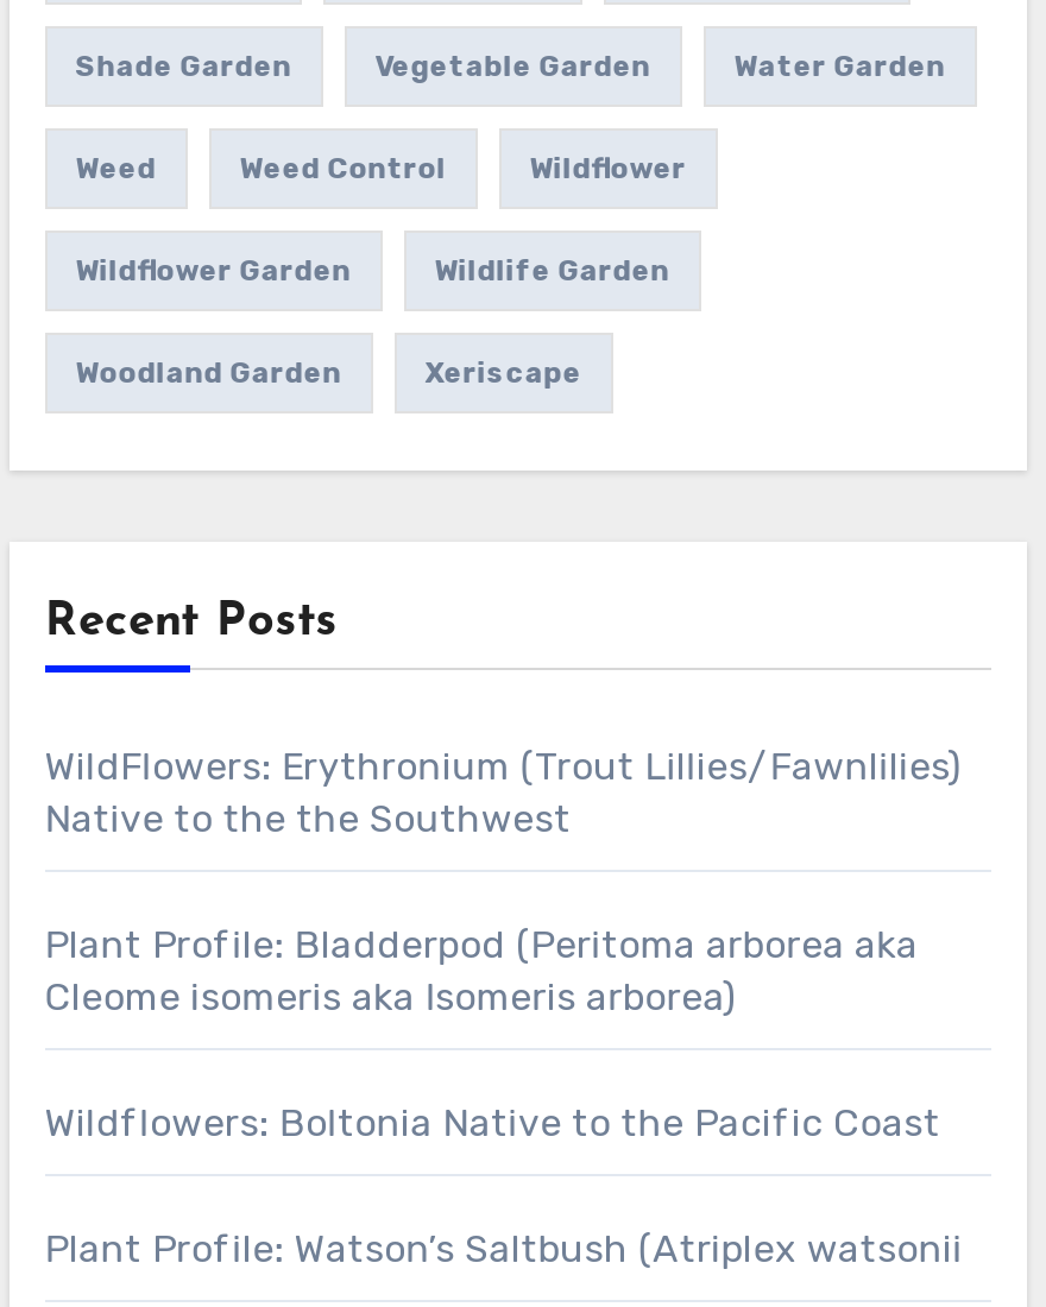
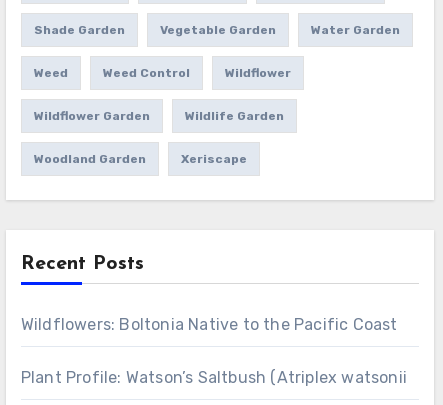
[45,744,960,1020] WildFlowers: Erythronium (Trout Lillies/Fawnlilies) | Native to the the Southwest | Plant Profile: Bladderpod (Peritoma arborea aka | Cleome isomeris aka Isomeris arborea) -> none

